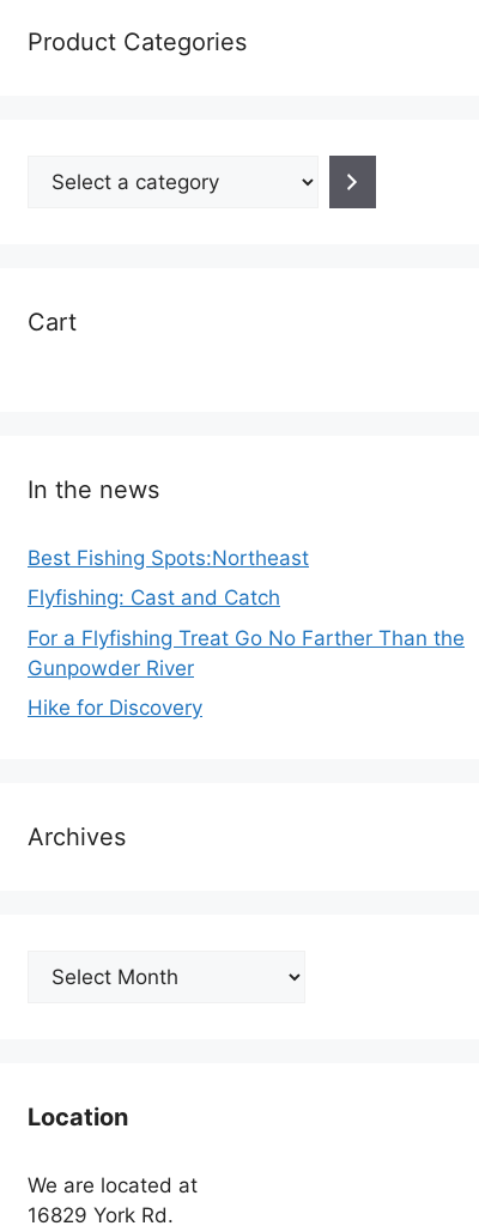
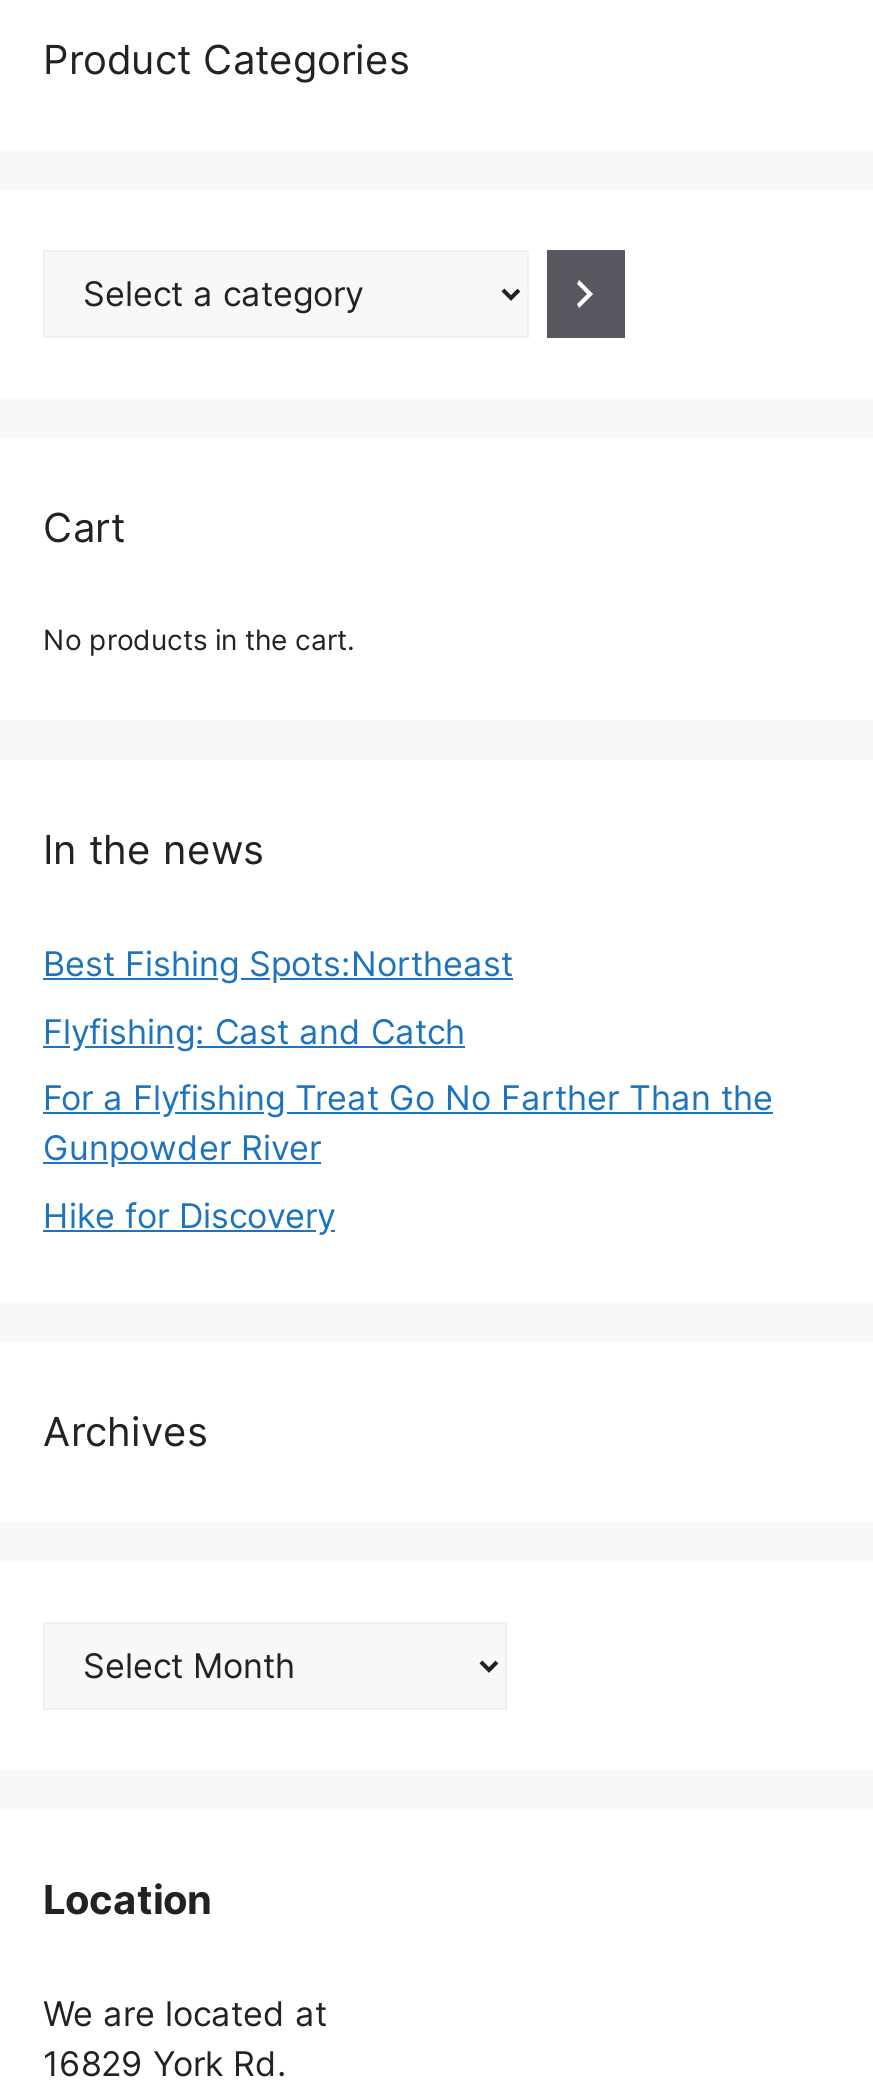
none -> [43,622,355,656] No products in the cart.

